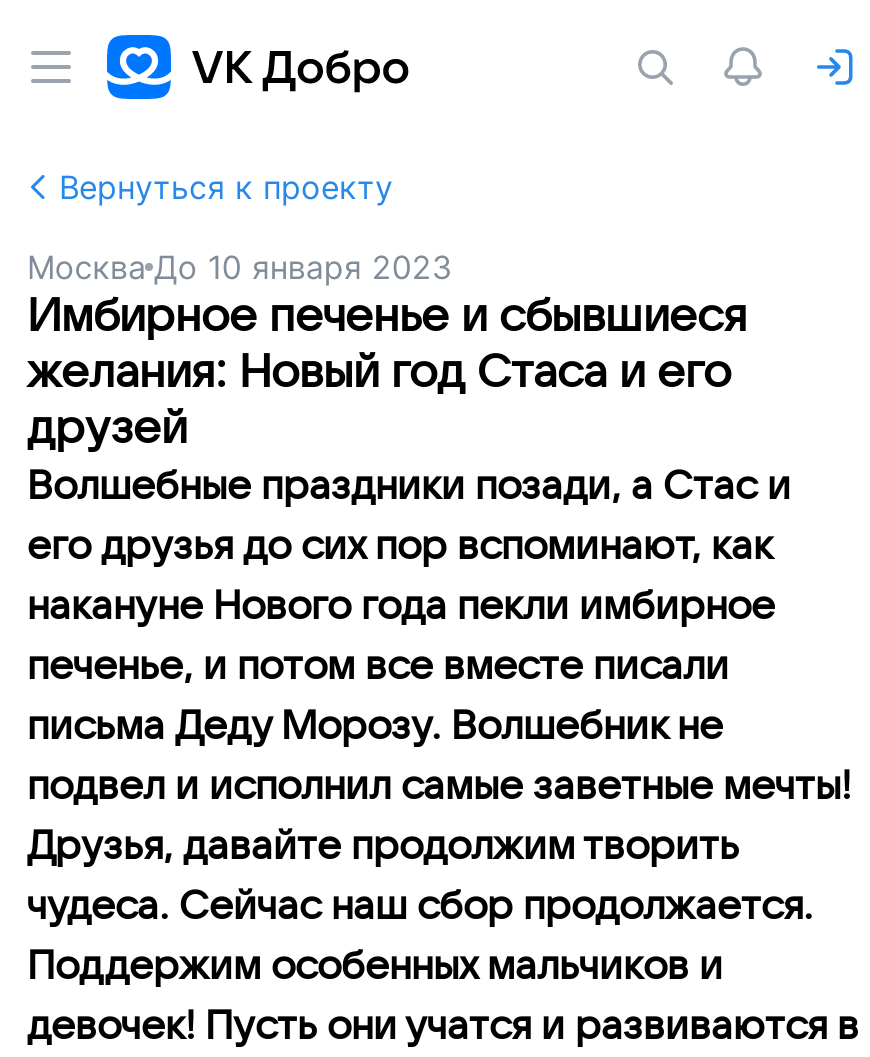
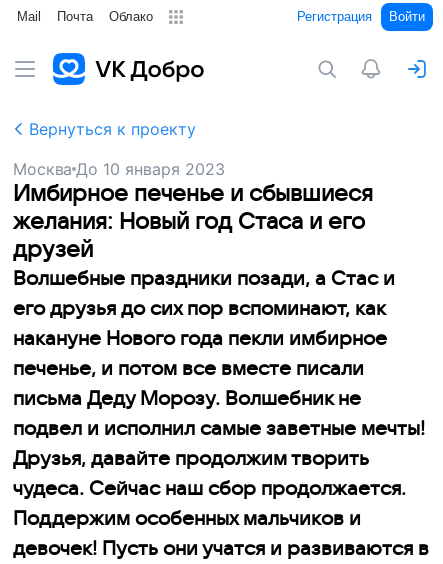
none -> [17,9,425,24] Mail | Почта | Облако | Регистрация | Войти

